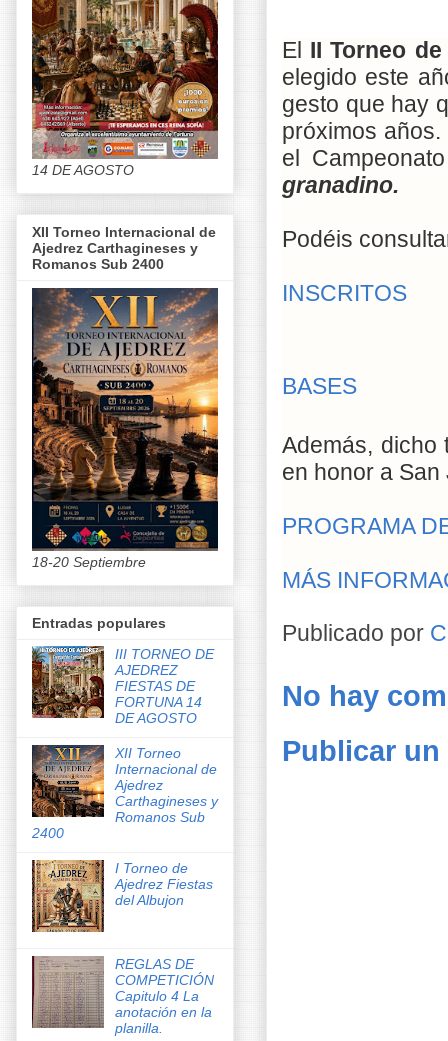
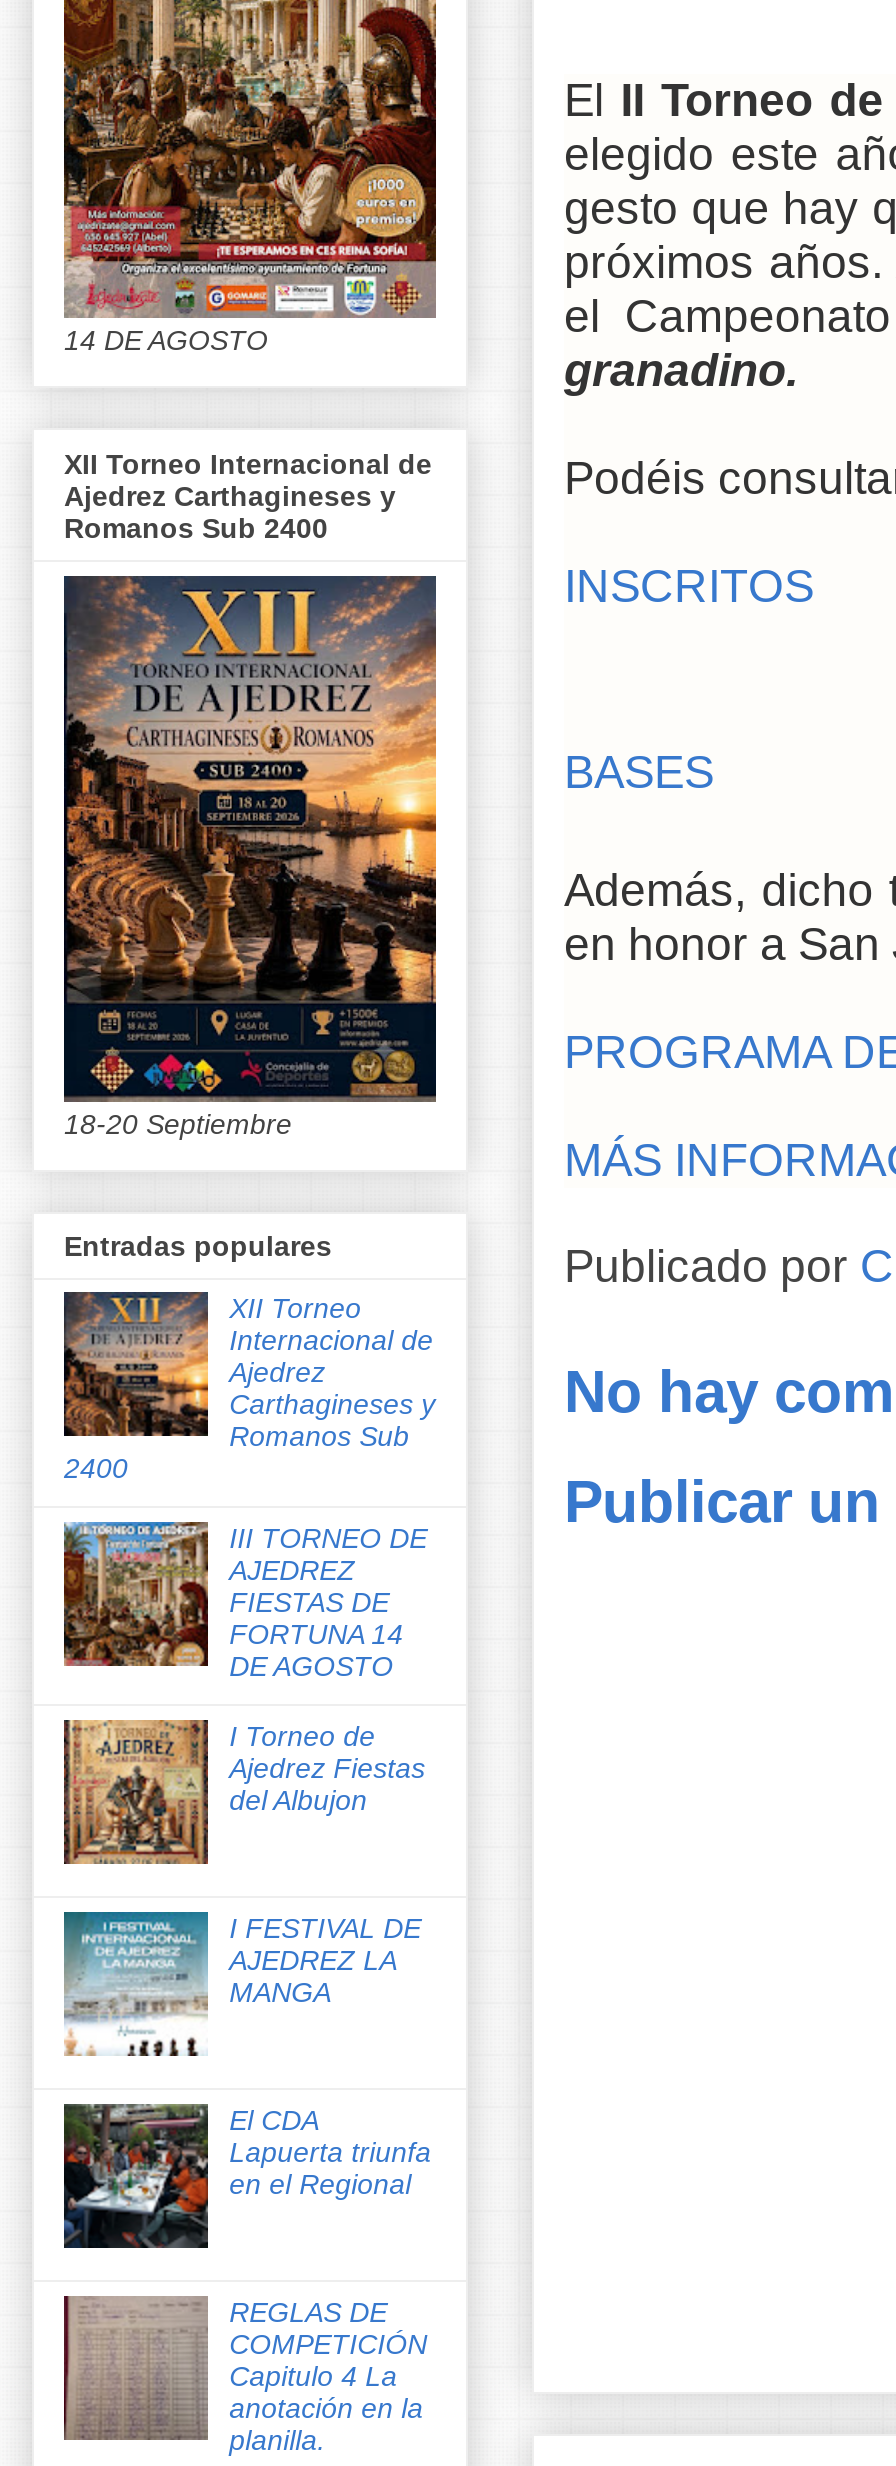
moved [31,645,214,726] -> [62,1520,427,1682]: [image] | III TORNEO DE | AJEDREZ | FIESTAS DE | FORTUNA 14 | DE AGOSTO
moved [31,744,218,841] -> [62,1290,435,1484]: [image] | XII Torneo | Internacional de | Ajedrez | Carthagineses y | Romanos Sub | 2400
none -> [62,1910,421,2056] [image] | I FESTIVAL DE | AJEDREZ LA | MANGA
none -> [64,2102,431,2250] [image] | El CDA | Lapuerta triunfa | en el Regional

